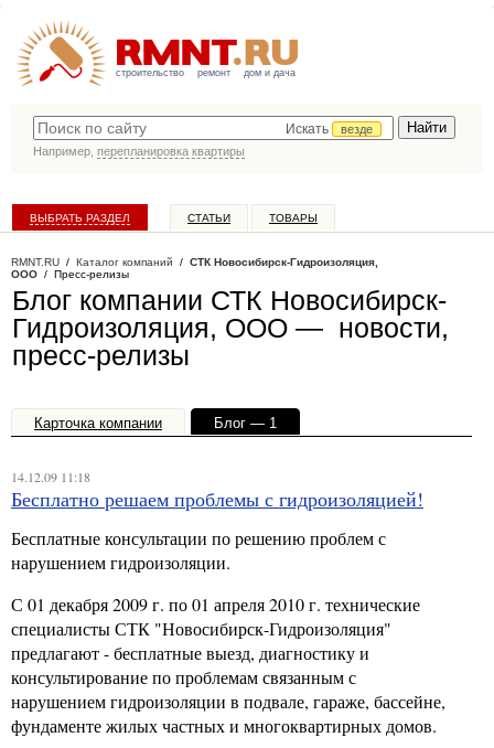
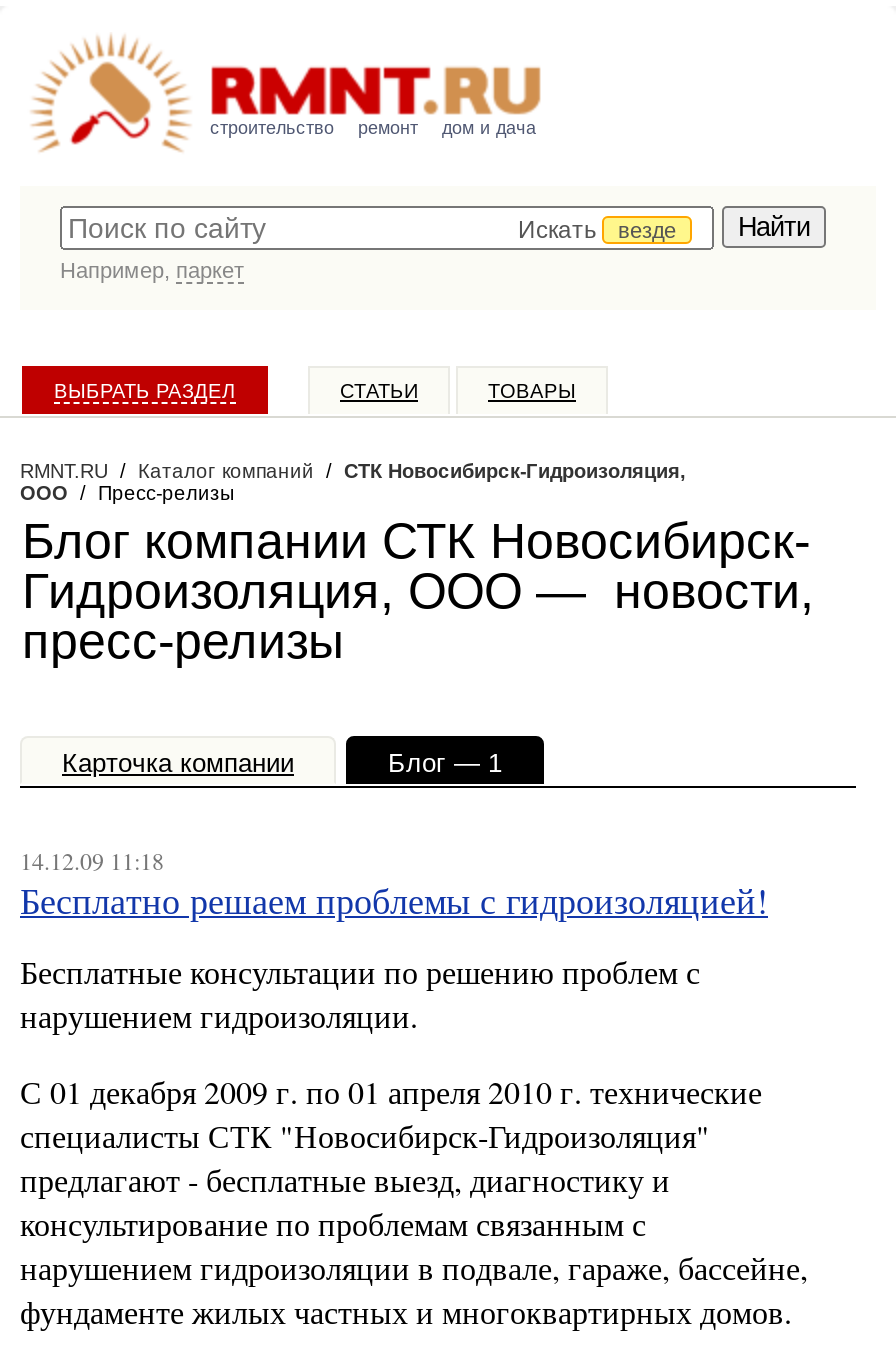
[33,145,245,158] Например, перепланировка квартиры -> [60,258,244,282] Например, паркет

